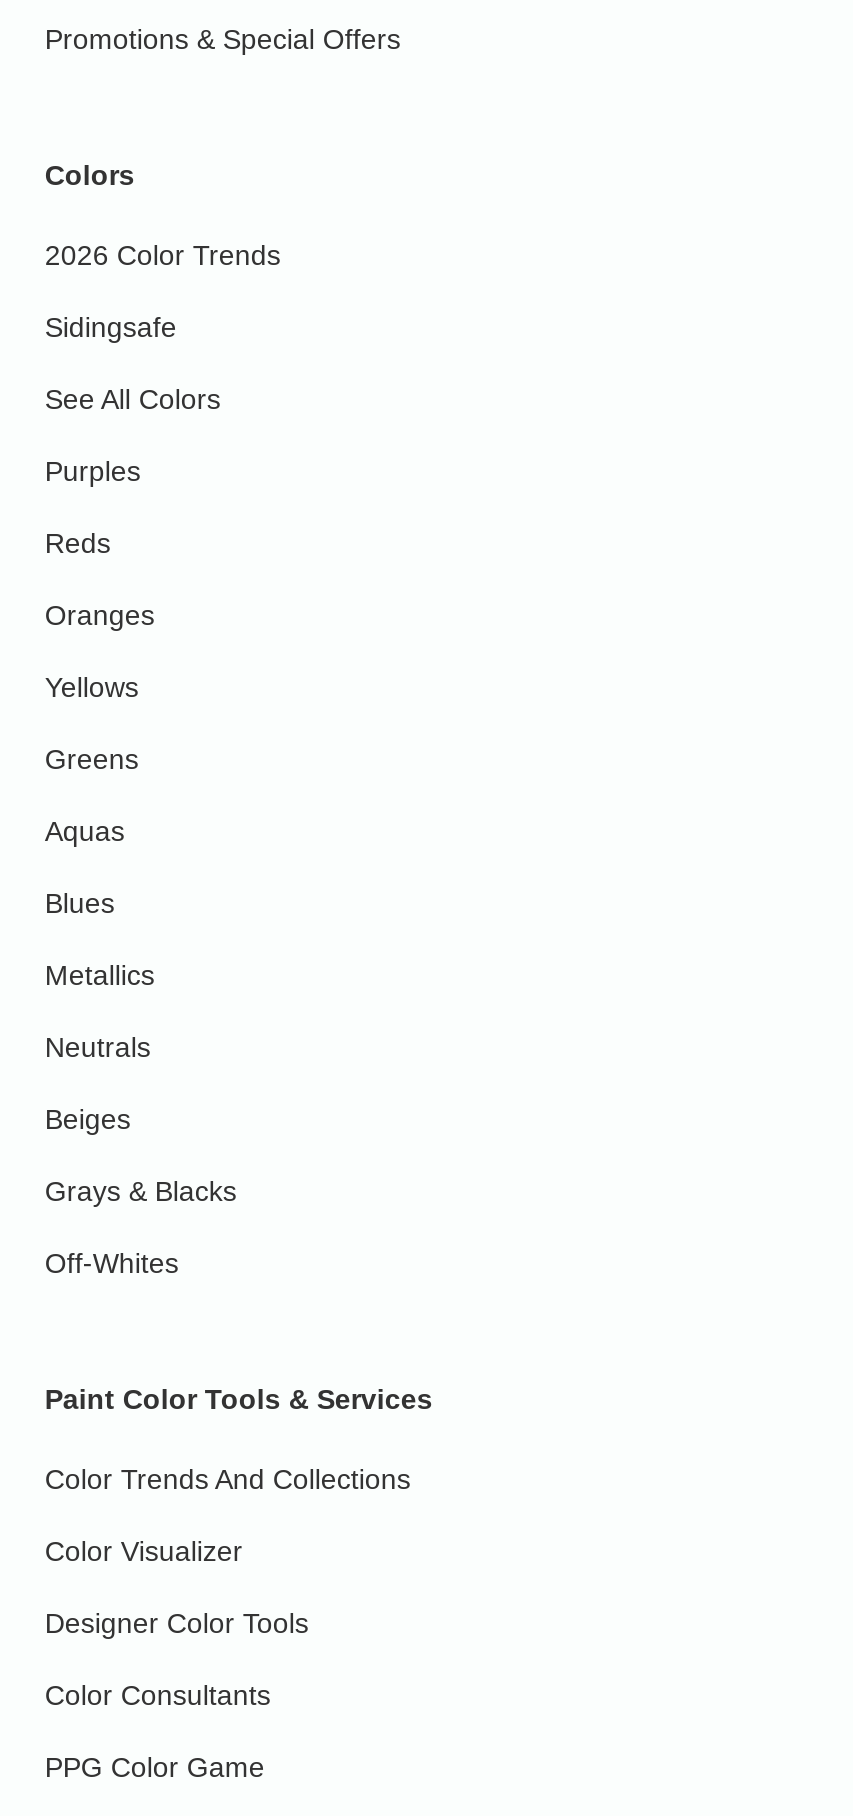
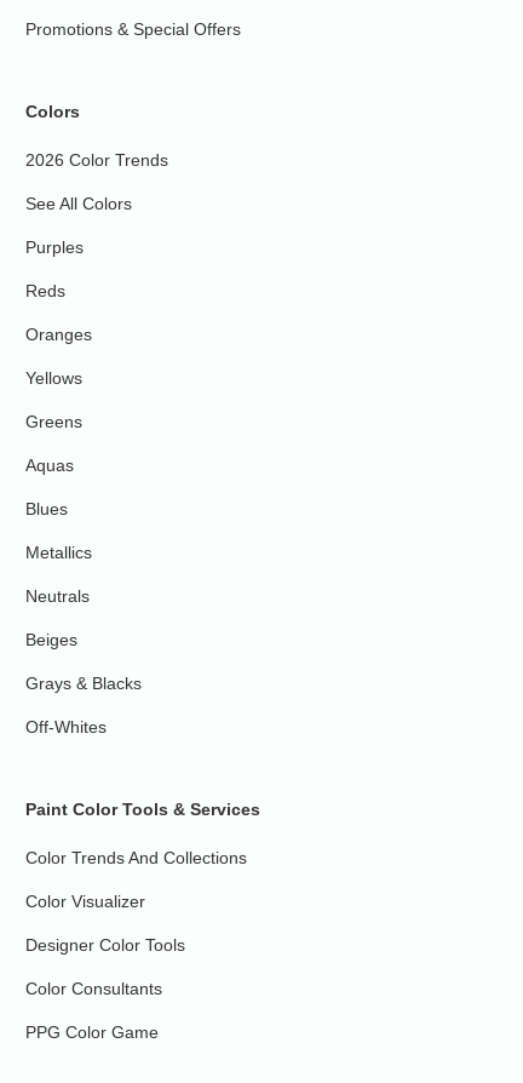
[45,312,177,344] Sidingsafe -> none

